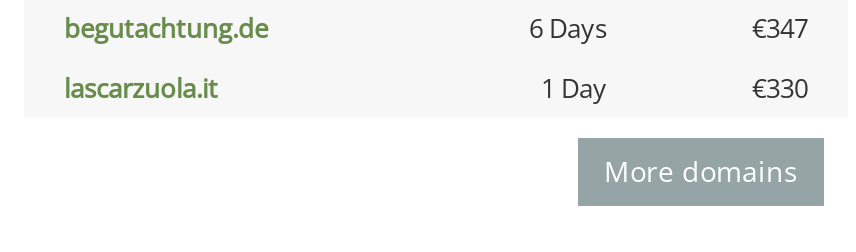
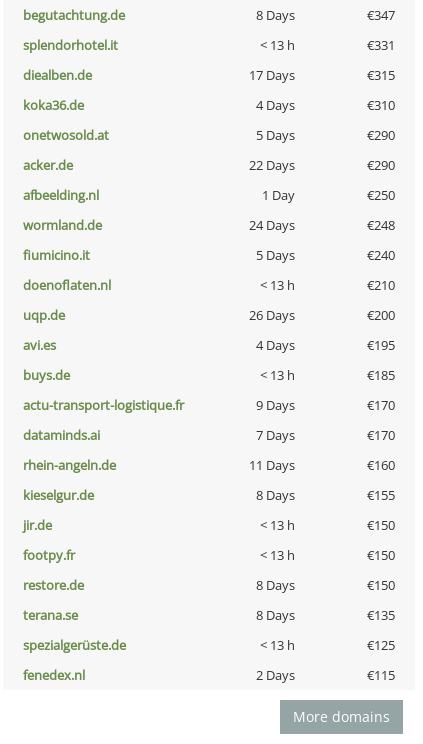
[529,10,607,46] 6 Days -> [255,6,294,24] 8 Days
[64,70,218,106] lascarzuola.it -> [23,36,395,204] splendorhotel.it | < 13 h | €331 | diealben.de | 17 Days | €315 | koka36.de | 4 Days | €310 | onetwosold.at | 5 Days | €290 | acker.de | 22 Days | €290 | afbeelding.nl
[752,70,808,106] €330 -> [23,186,395,684] €250 | wormland.de | 24 Days | €248 | fiumicino.it | 5 Days | €240 | doenoflaten.nl | < 13 h | €210 | uqp.de | 26 Days | €200 | avi.es | 4 Days | €195 | buys.de | < 13 h | €185 | actu-transport-logistique.fr | 9 Days | €170 | dataminds.ai | 7 Days | €170 | rhein-angeln.de | 11 Days | €160 | kieselgur.de | 8 Days | €155 | jir.de | < 13 h | €150 | footpy.fr | < 13 h | €150 | restore.de | 8 Days | €150 | terana.se | 8 Days | €135 | spezialgerüste.de | < 13 h | €125 | fenedex.nl | 2 Days | €115

